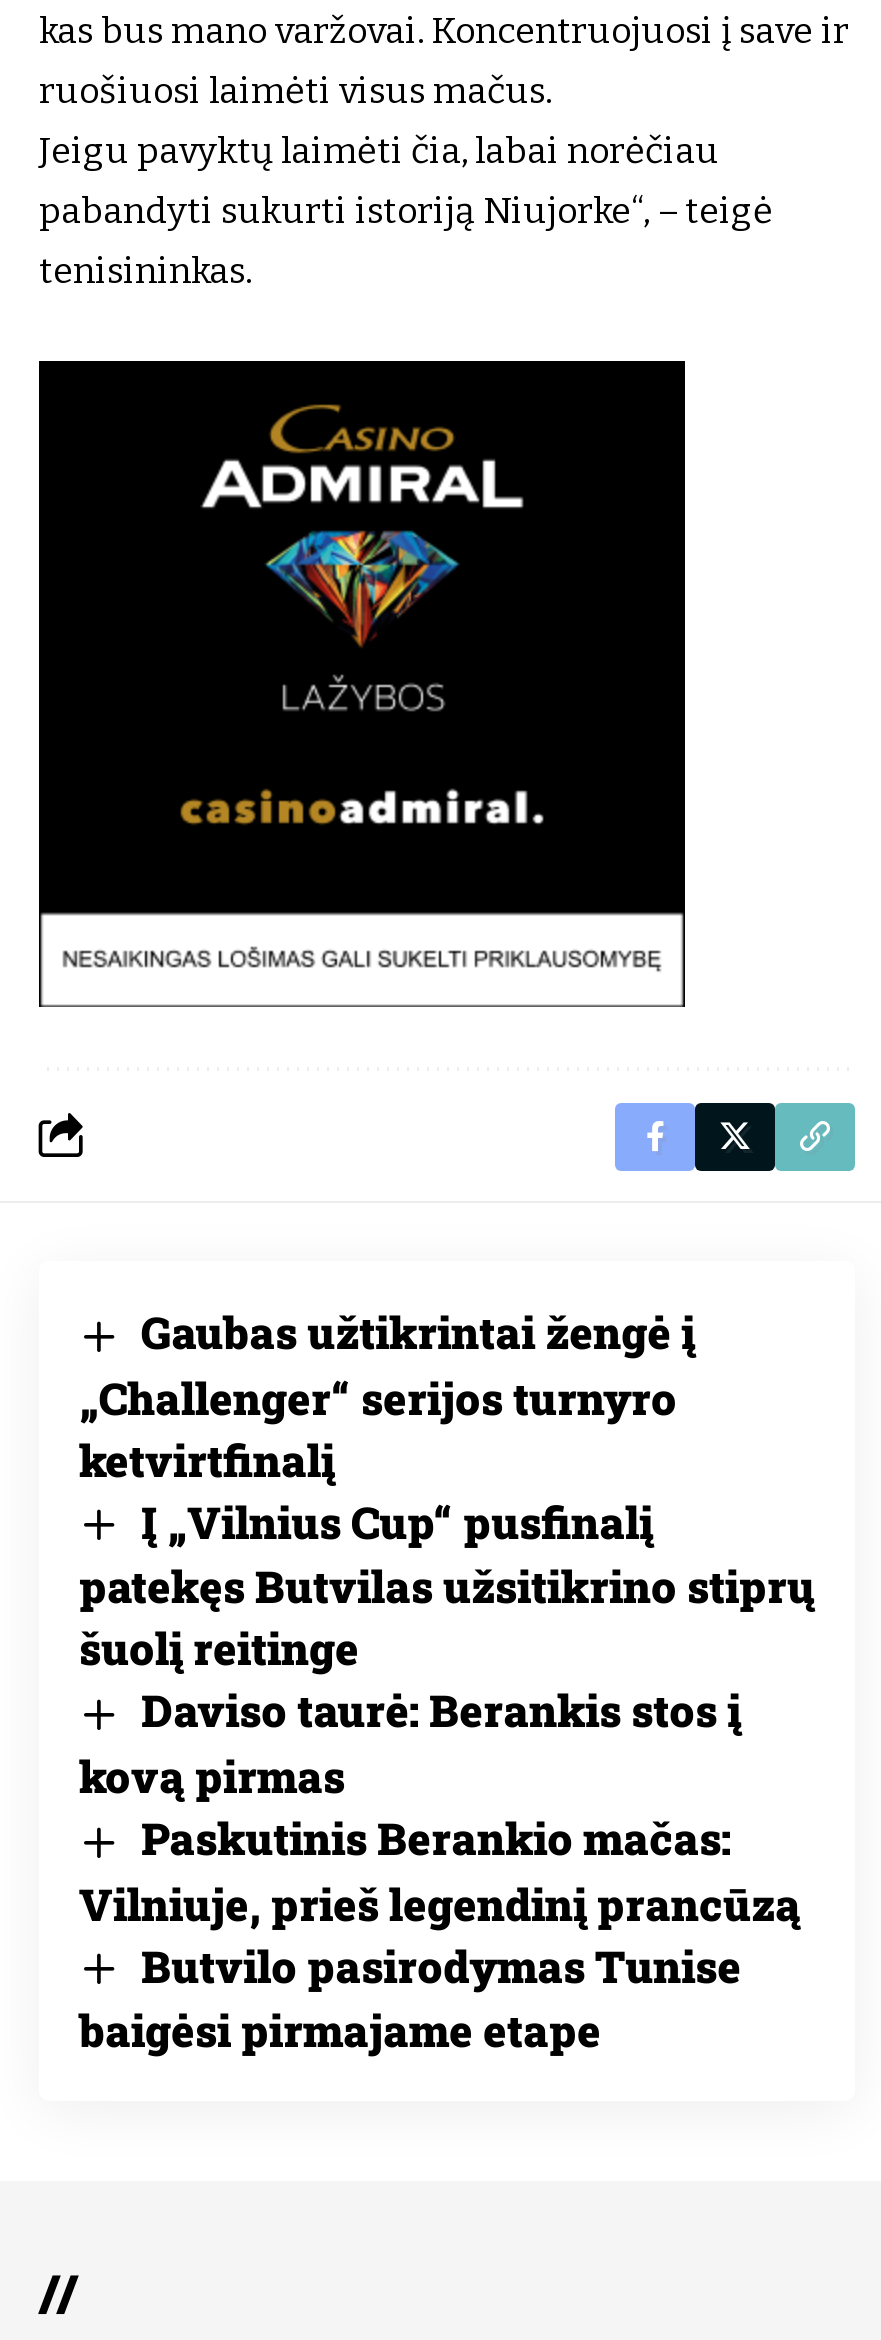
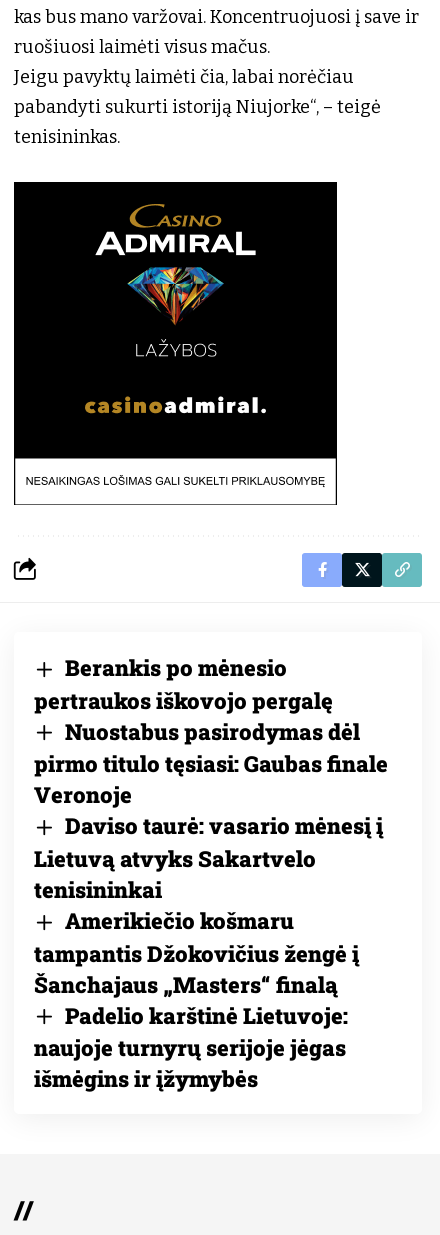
[79,1303,815,2060] Gaubas užtikrintai žengė į | „Challenger“ serijos turnyro | ketvirtfinalį | Į „Vilnius Cup“ pusfinalį | patekęs Butvilas užsitikrino stiprų | šuolį reitinge | Daviso taurė: Berankis stos į | kovą pirmas | Paskutinis Berankio mačas: | Vilniuje, prieš legendinį prancūzą | Butvilo pasirodymas Tunise | baigėsi pirmajame etape -> [34,653,388,1093] Berankis po mėnesio | pertraukos iškovojo pergalę | Nuostabus pasirodymas dėl | pirmo titulo tęsiasi: Gaubas finale | Veronoje | Daviso taurė: vasario mėnesį į | Lietuvą atvyks Sakartvelo | tenisininkai | Amerikiečio košmaru | tampantis Džokovičius žengė į | Šanchajaus „Masters“ finalą | Padelio karštinė Lietuvoje: | naujoje turnyrų serijoje jėgas | išmėgins ir įžymybės

